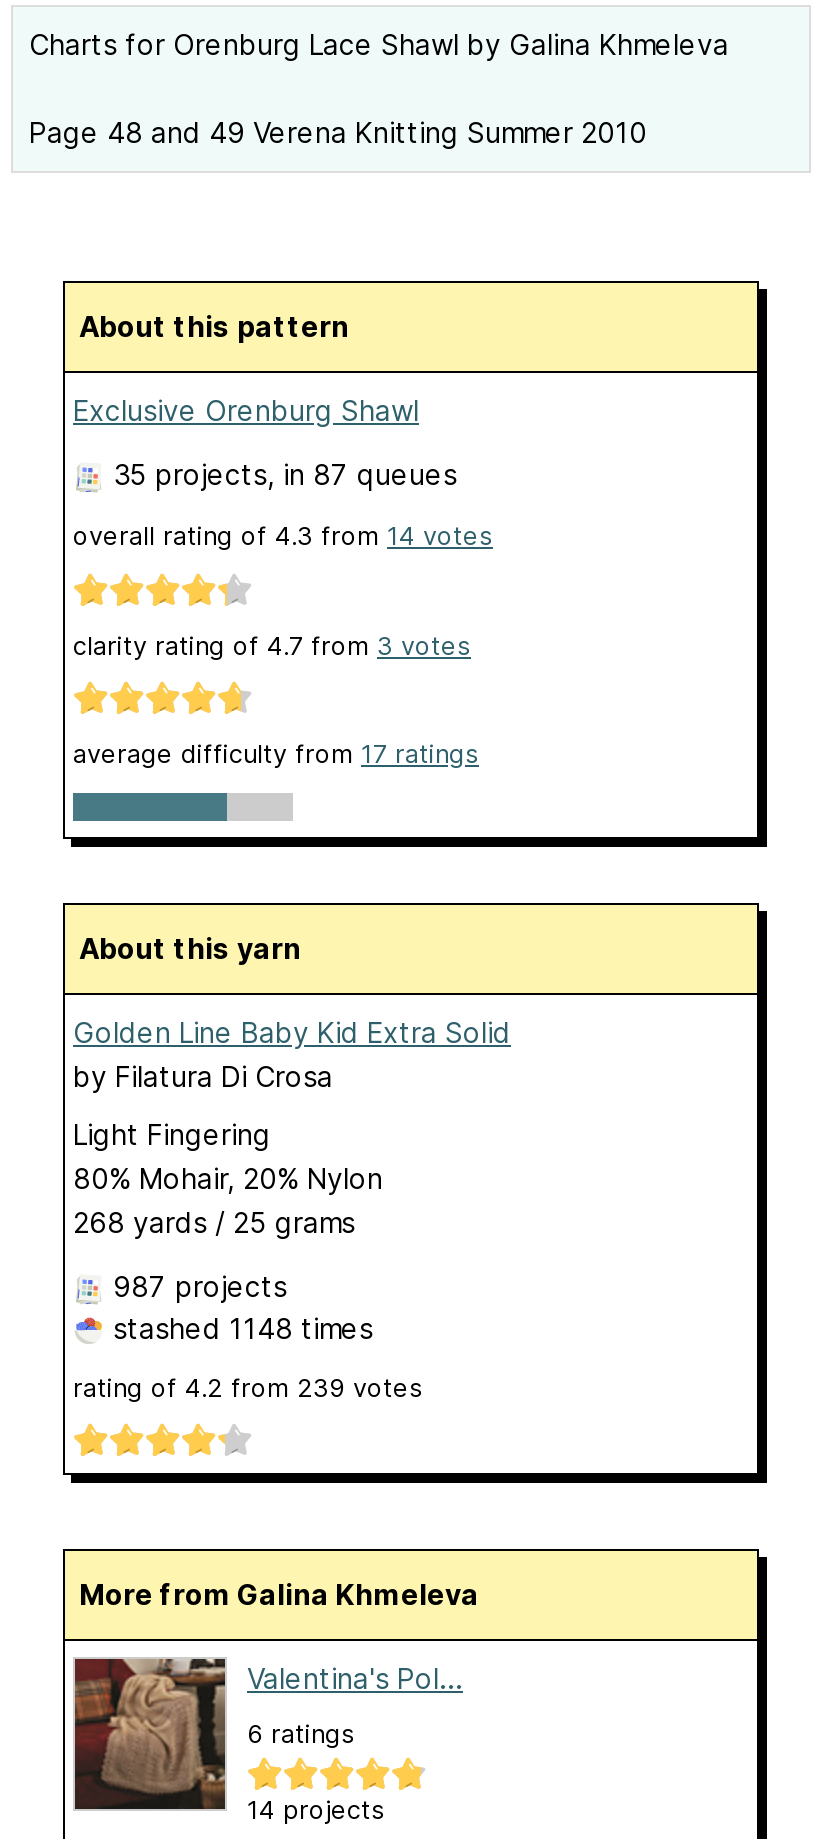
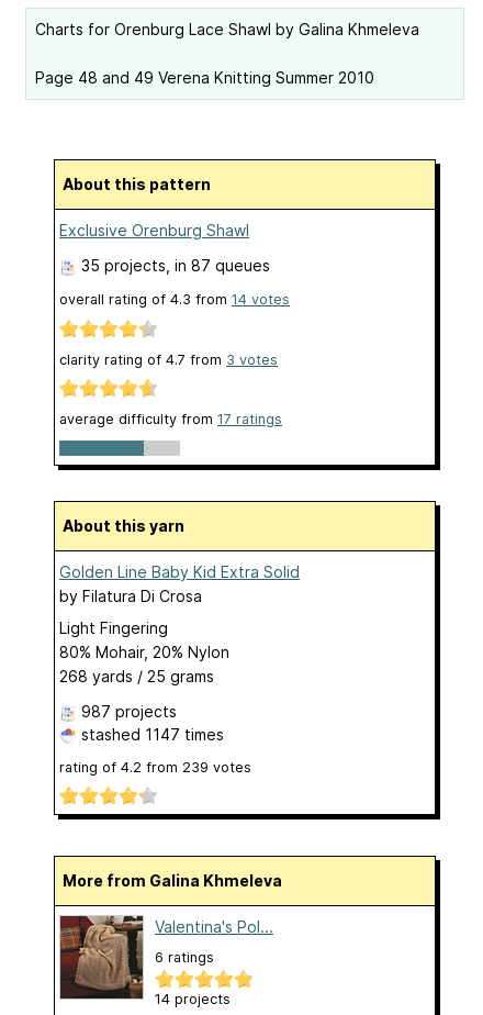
[105,1311,373,1345] stashed 1148 times -> [77,725,224,744] stashed 1147 times

